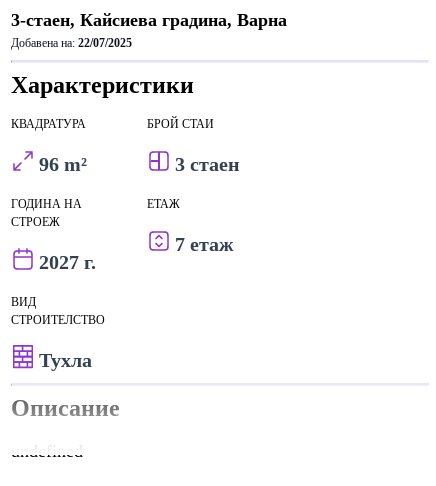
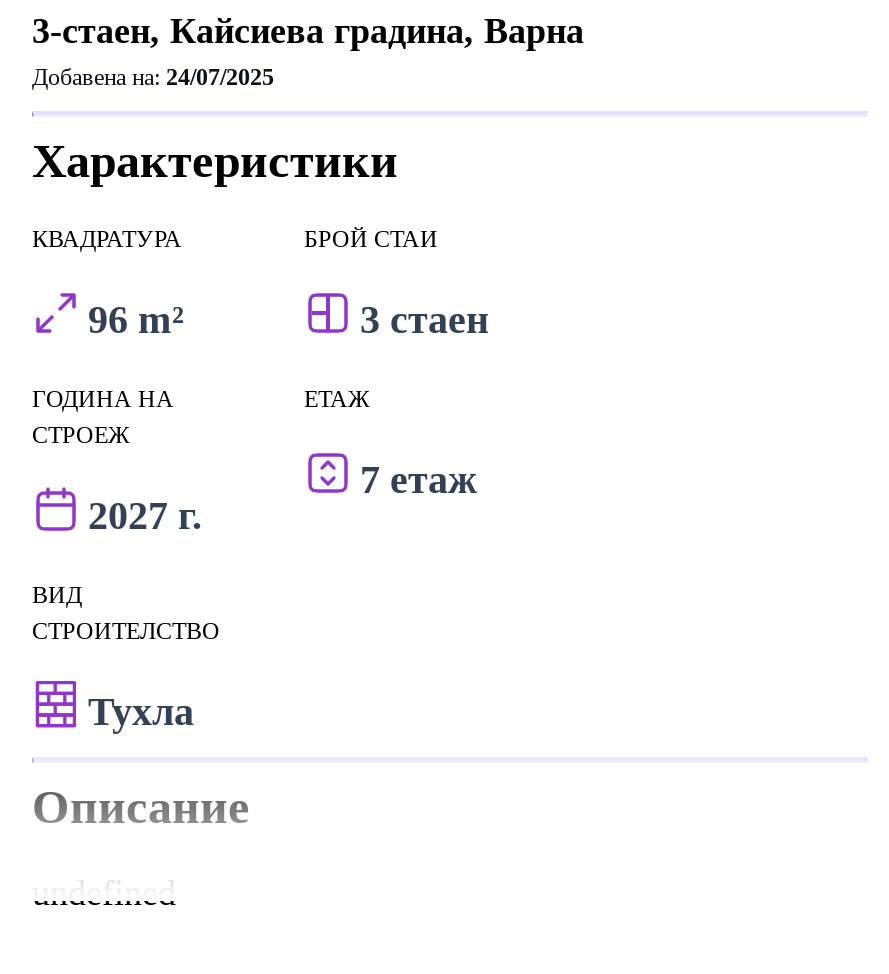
[11,36,132,50] Добавена на: 22/07/2025 -> [32,63,274,91] Добавена на: 24/07/2025

